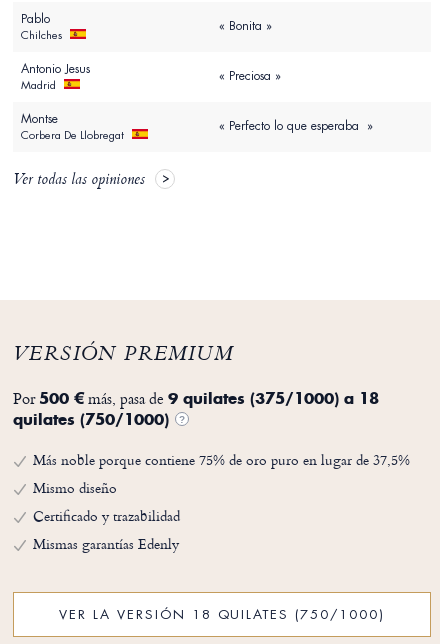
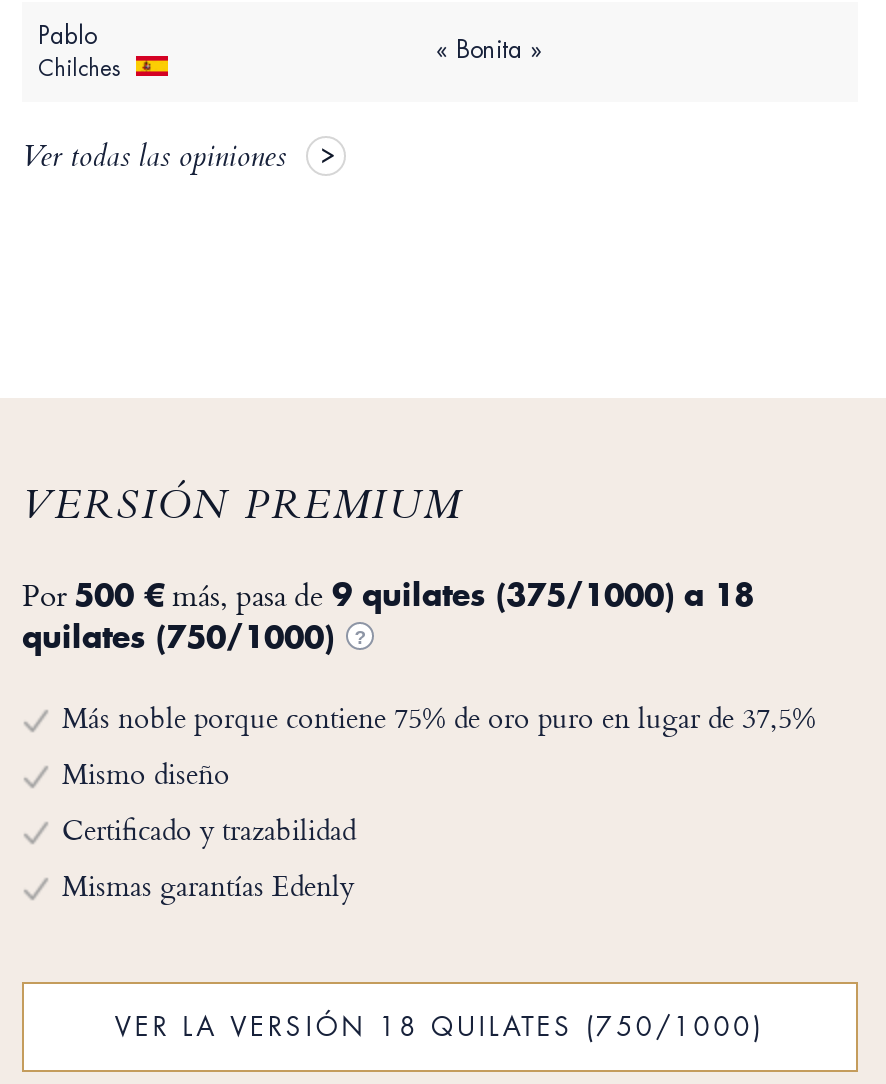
[21,61,90,92] Antonio Jesus | Madrid -> none
[21,68,281,142] « Preciosa » | Montse | Corbera De Llobregat -> none
[219,118,373,134] « Perfecto lo que esperaba » -> none

